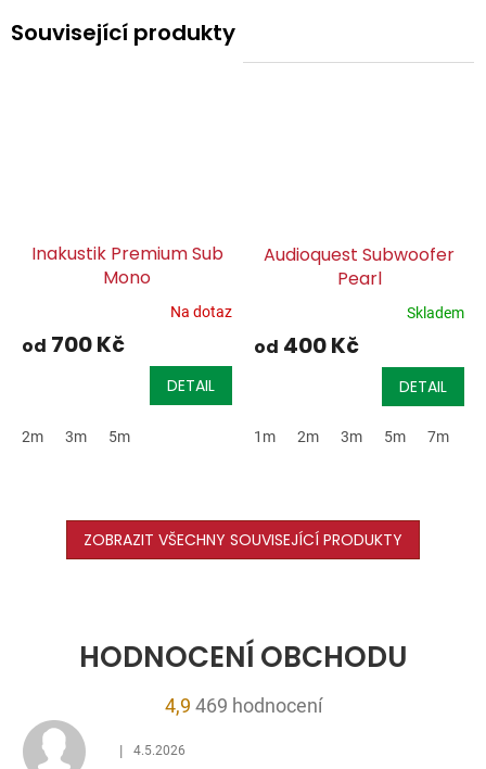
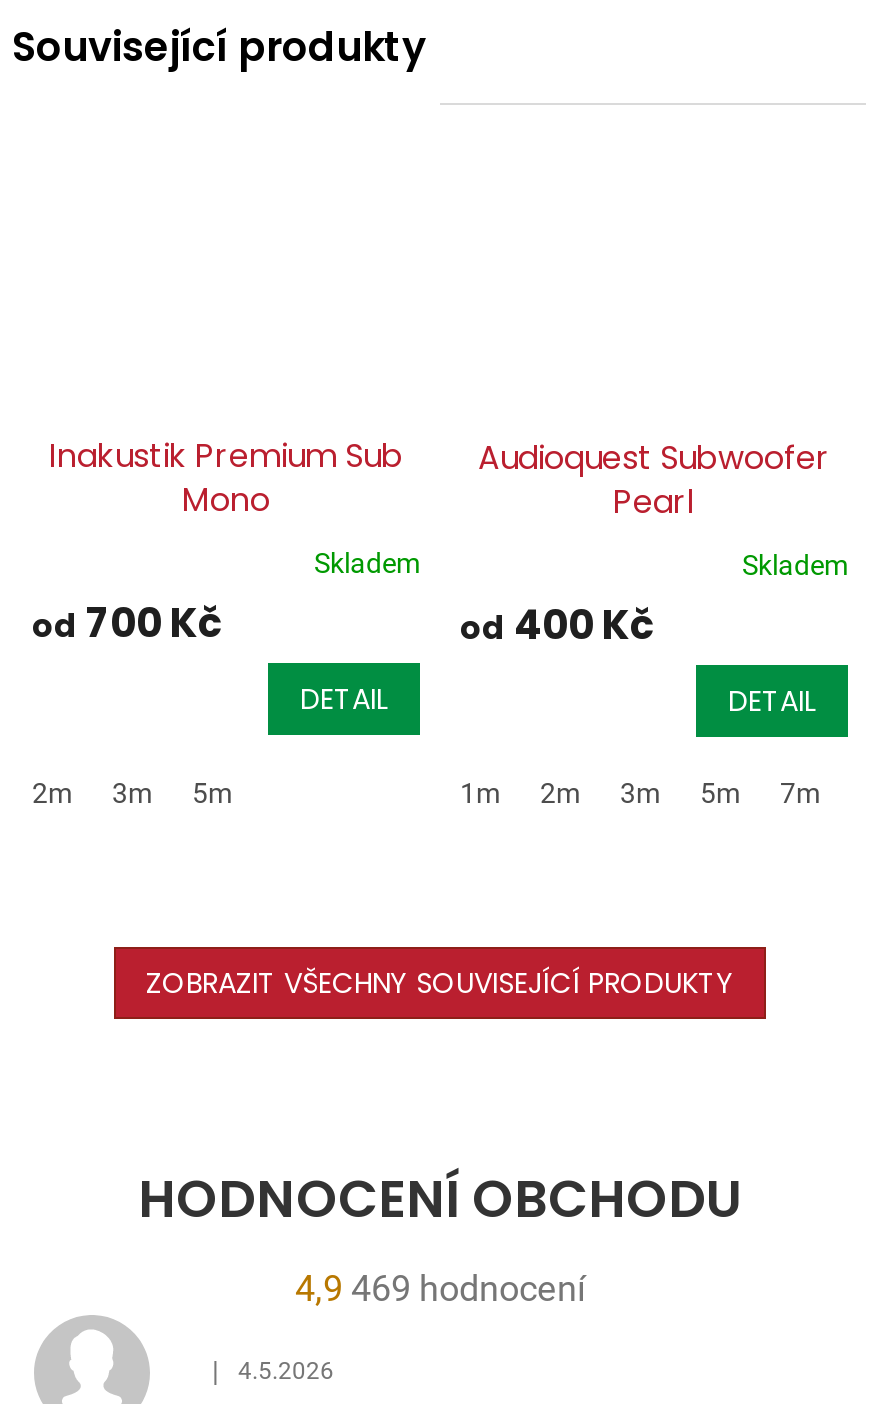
[170,303,232,320] Na dotaz -> [314,546,420,578] Skladem

